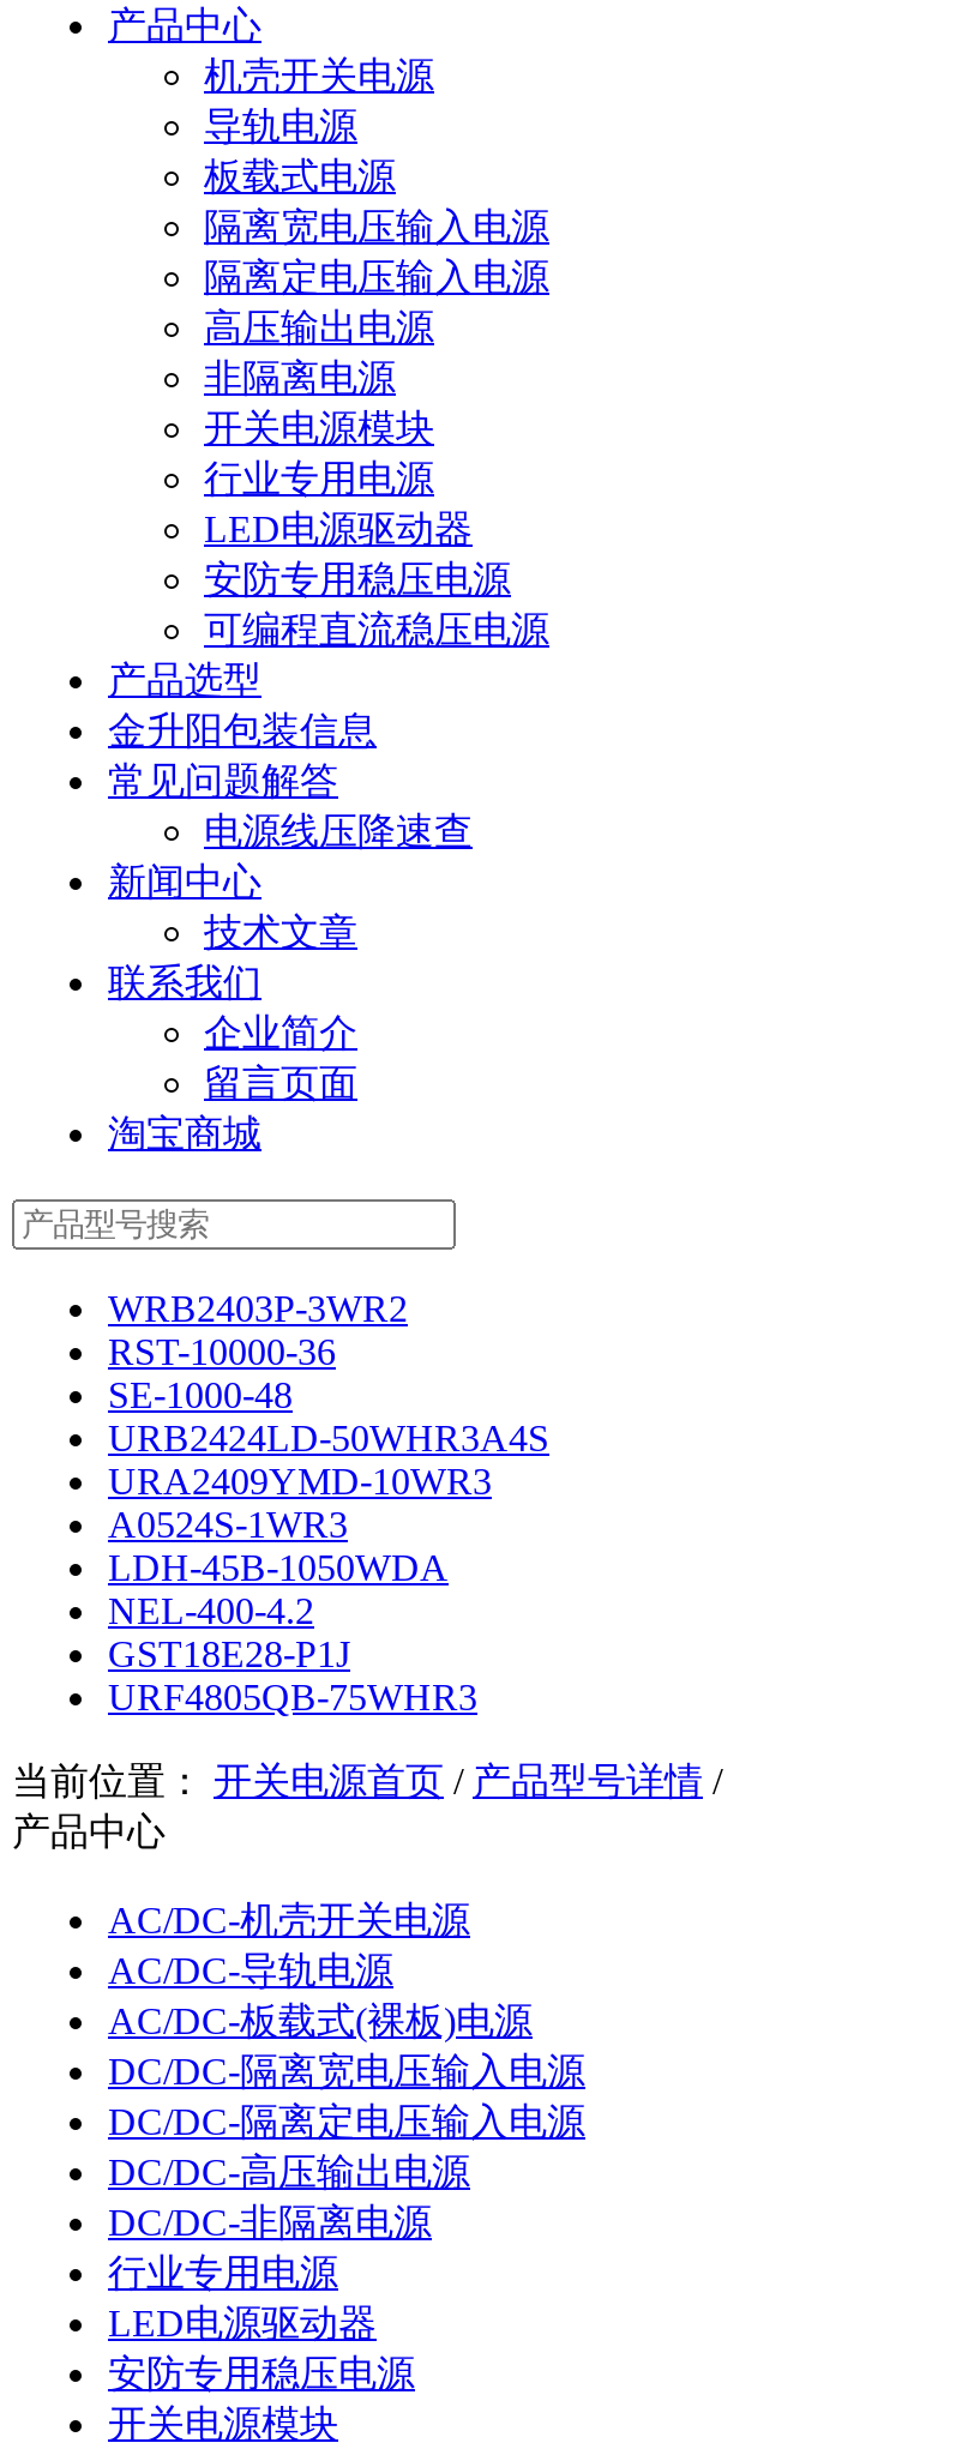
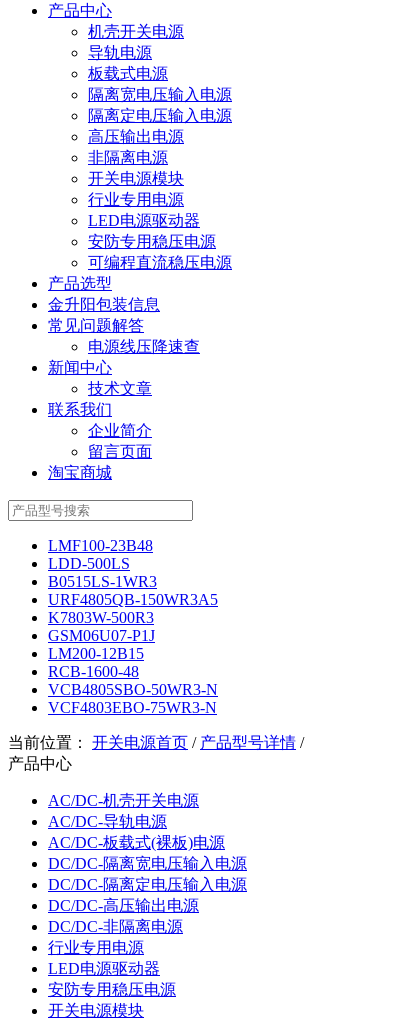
[108,1288,549,1717] WRB2403P-3WR2 | RST-10000-36 | SE-1000-48 | URB2424LD-50WHR3A4S | URA2409YMD-10WR3 | A0524S-1WR3 | LDH-45B-1050WDA | NEL-400-4.2 | GST18E28-P1J | URF4805QB-75WHR3 -> [48,537,218,716] LMF100-23B48 | LDD-500LS | B0515LS-1WR3 | URF4805QB-150WR3A5 | K7803W-500R3 | GSM06U07-P1J | LM200-12B15 | RCB-1600-48 | VCB4805SBO-50WR3-N | VCF4803EBO-75WR3-N

